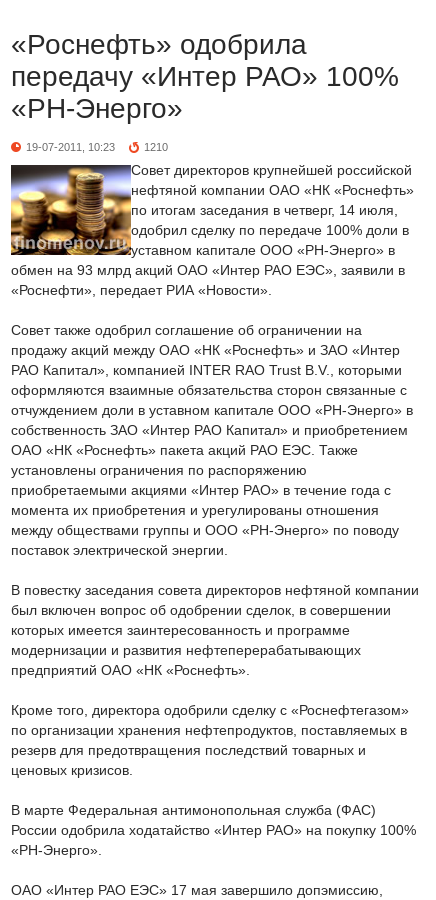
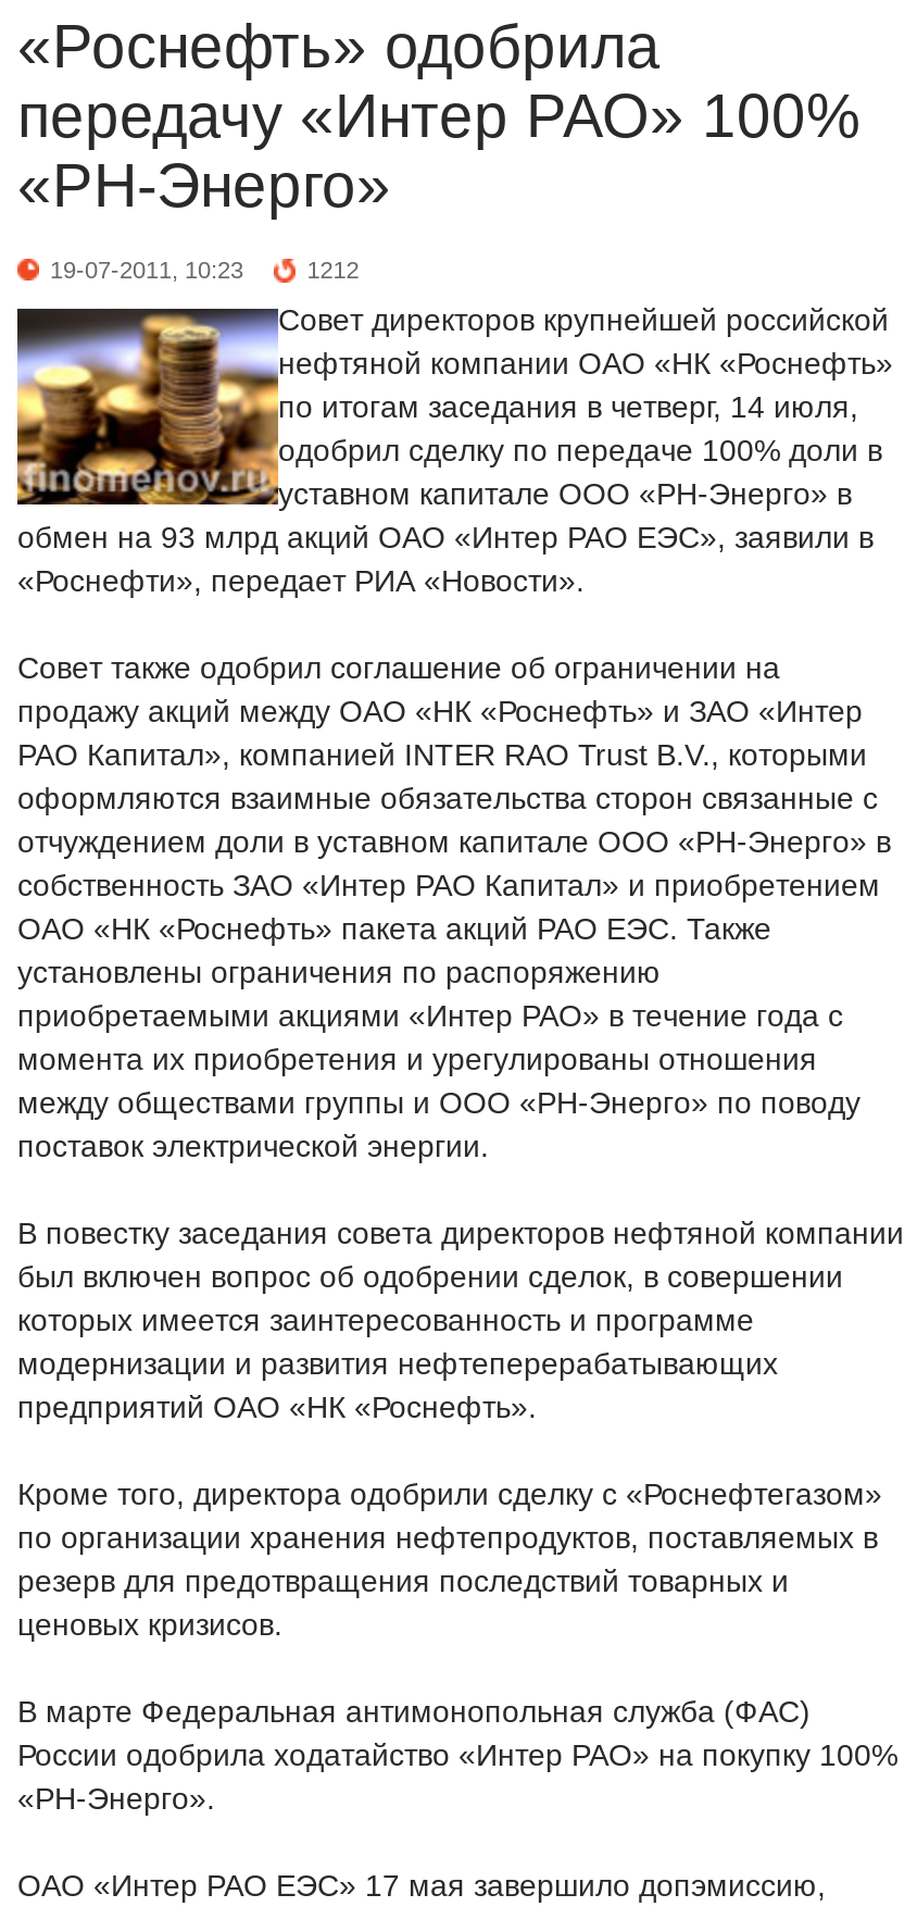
[144,141,168,153] 1210 -> [307,257,359,283] 1212

